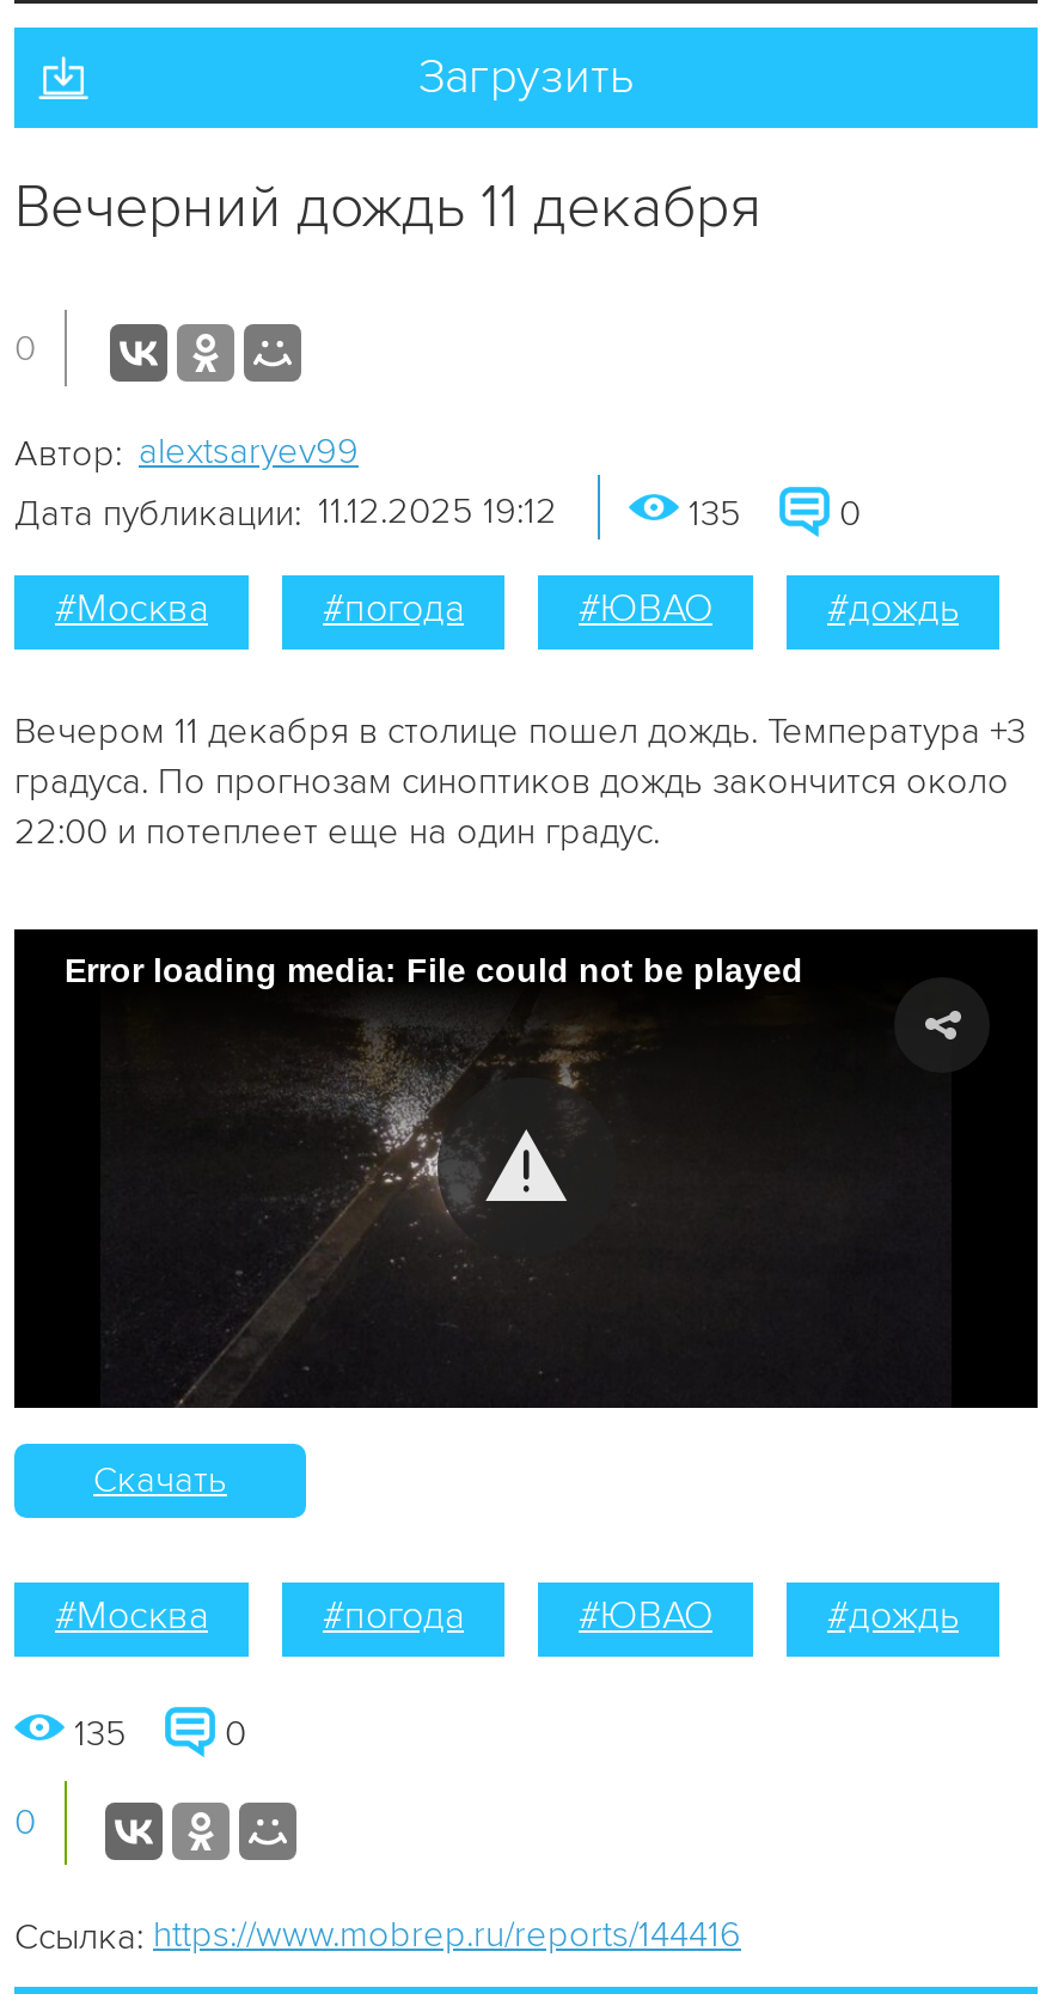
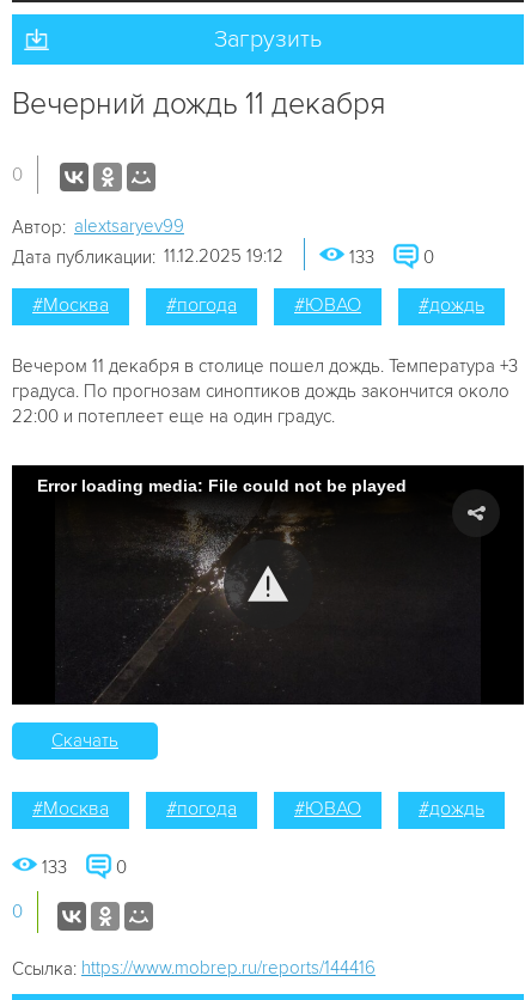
[689,491,741,534] 135 -> [349,246,374,267] 133
[74,1711,127,1754] 135 -> [42,856,67,878] 133

